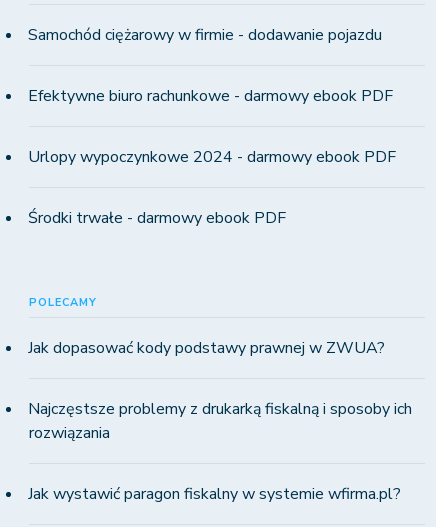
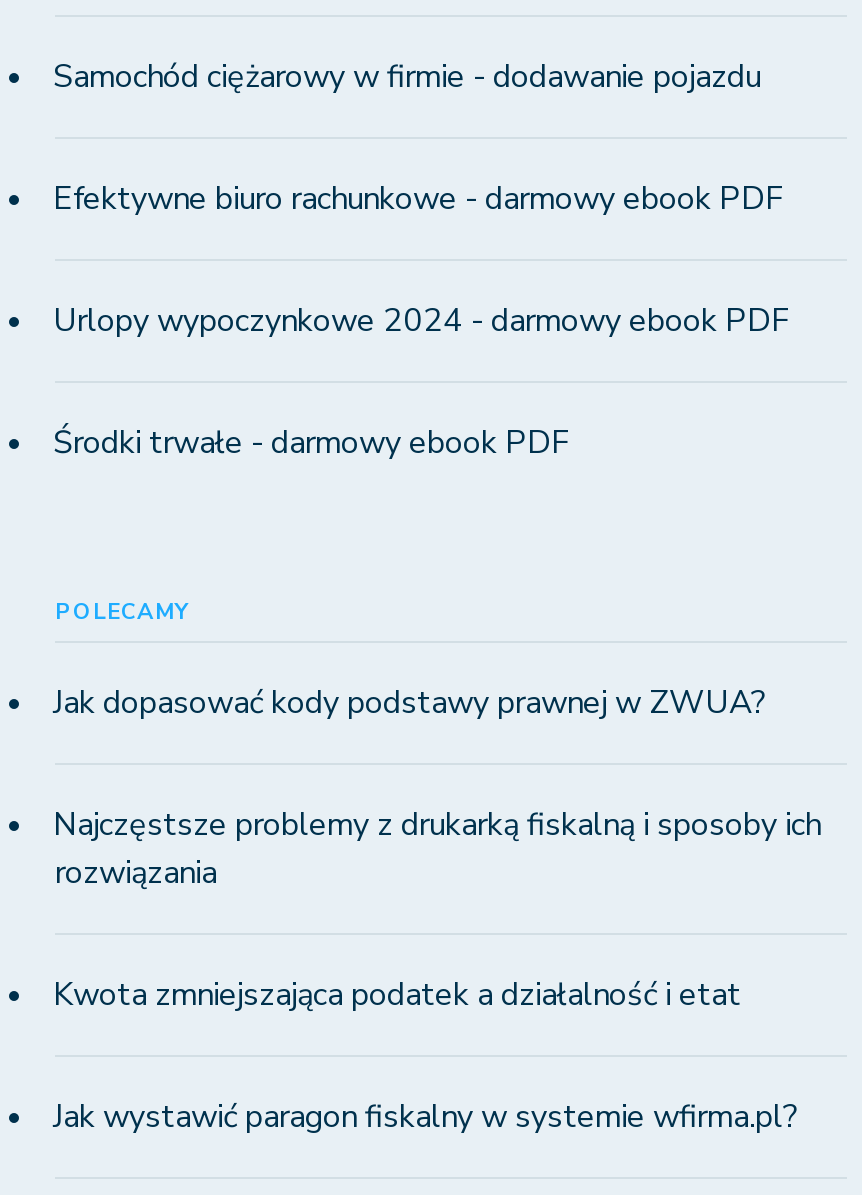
none -> [53,974,741,1018] Kwota zmniejszająca podatek a działalność i etat

